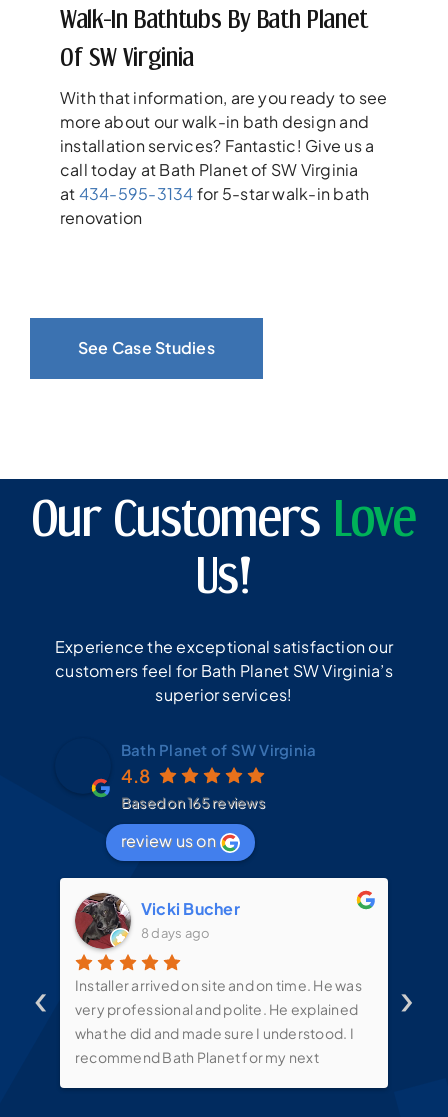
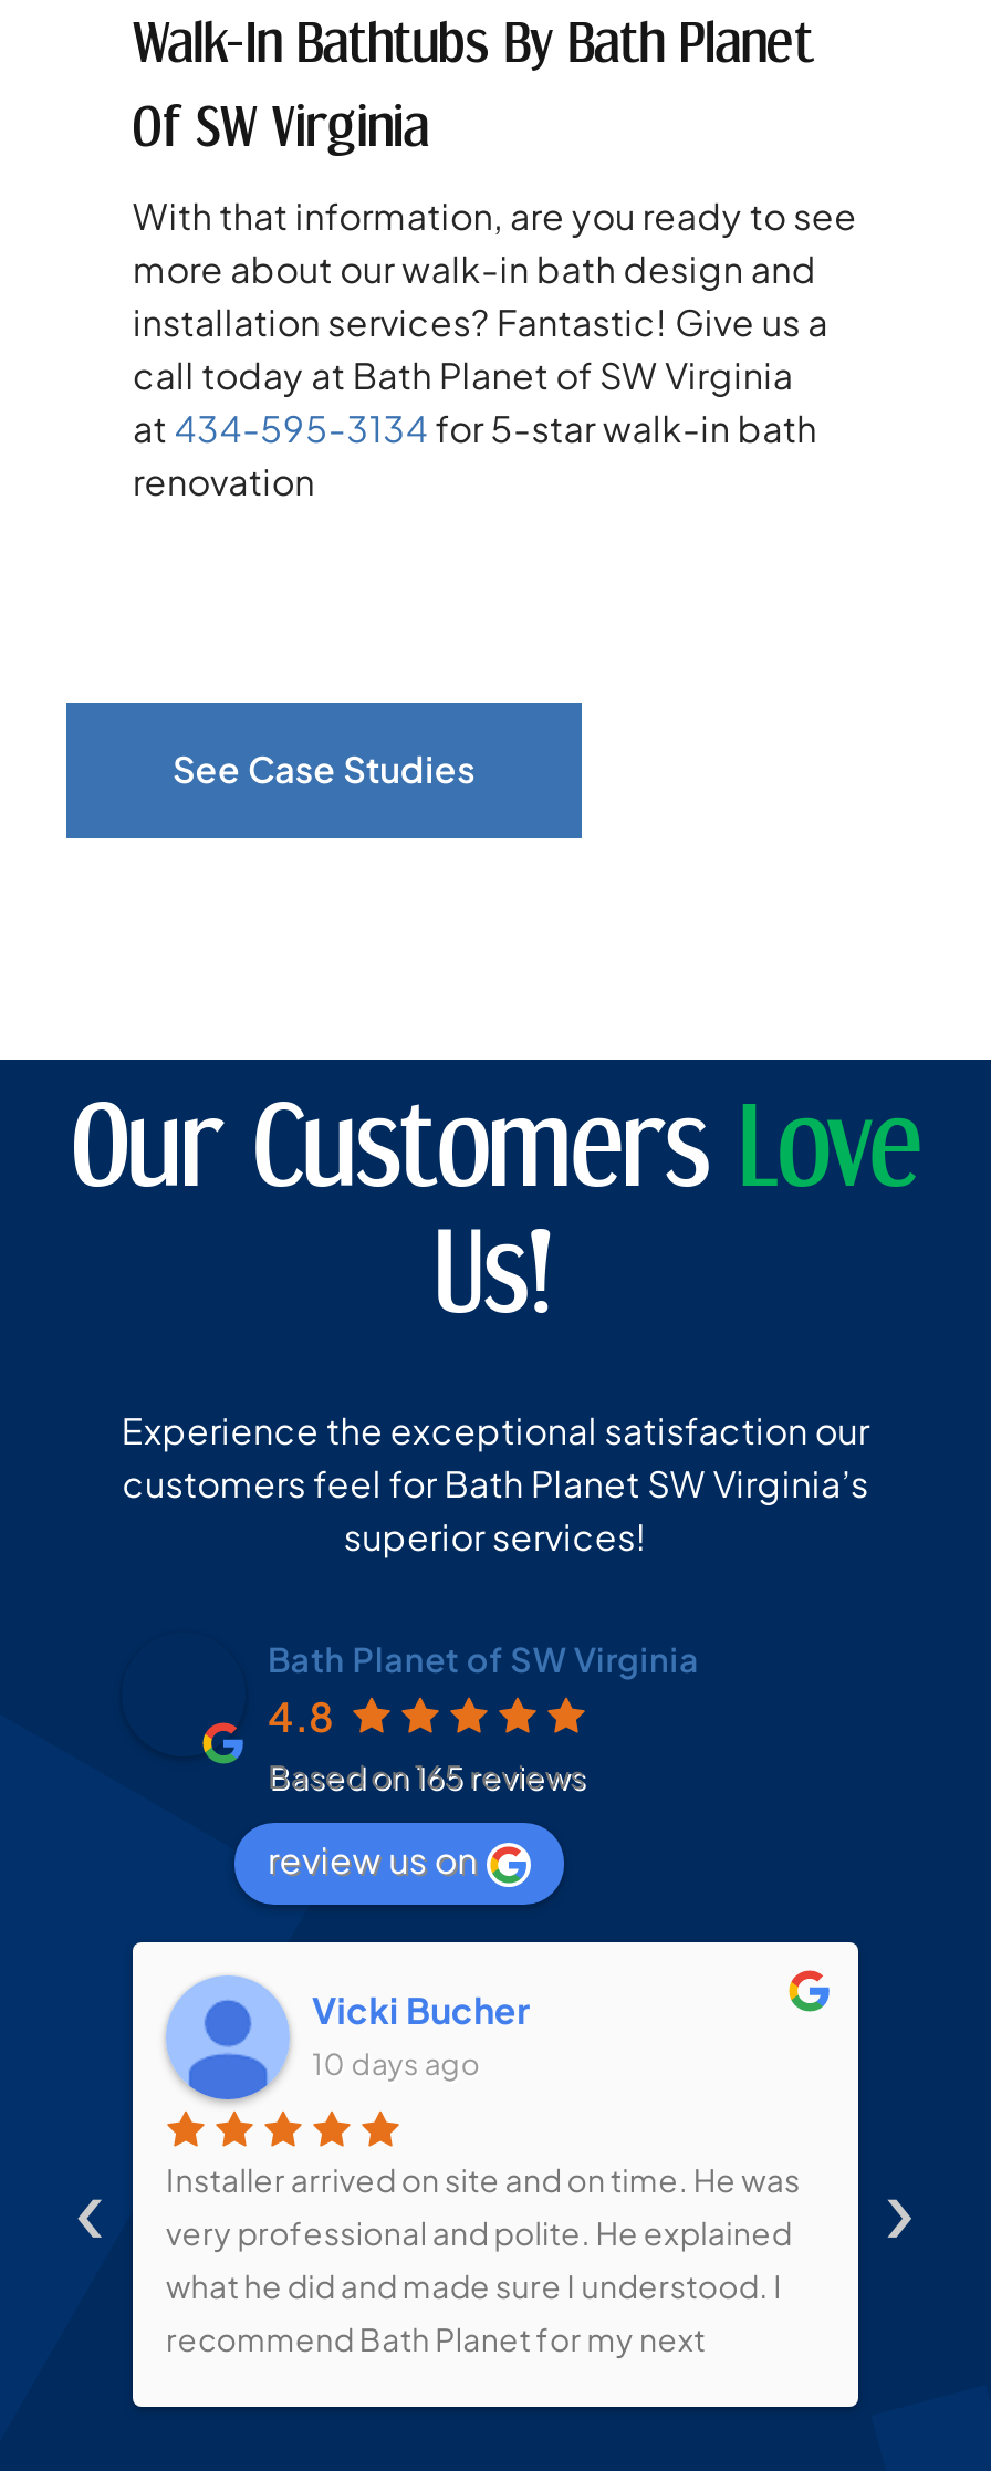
[74,892,210,950] [image] | 8 days ago -> [166,1975,481,2102] [image] | 10 days ago

